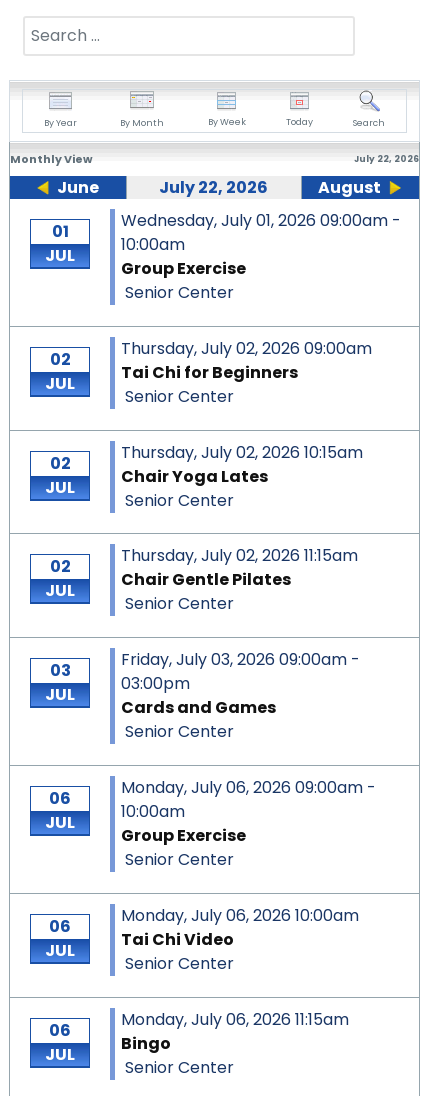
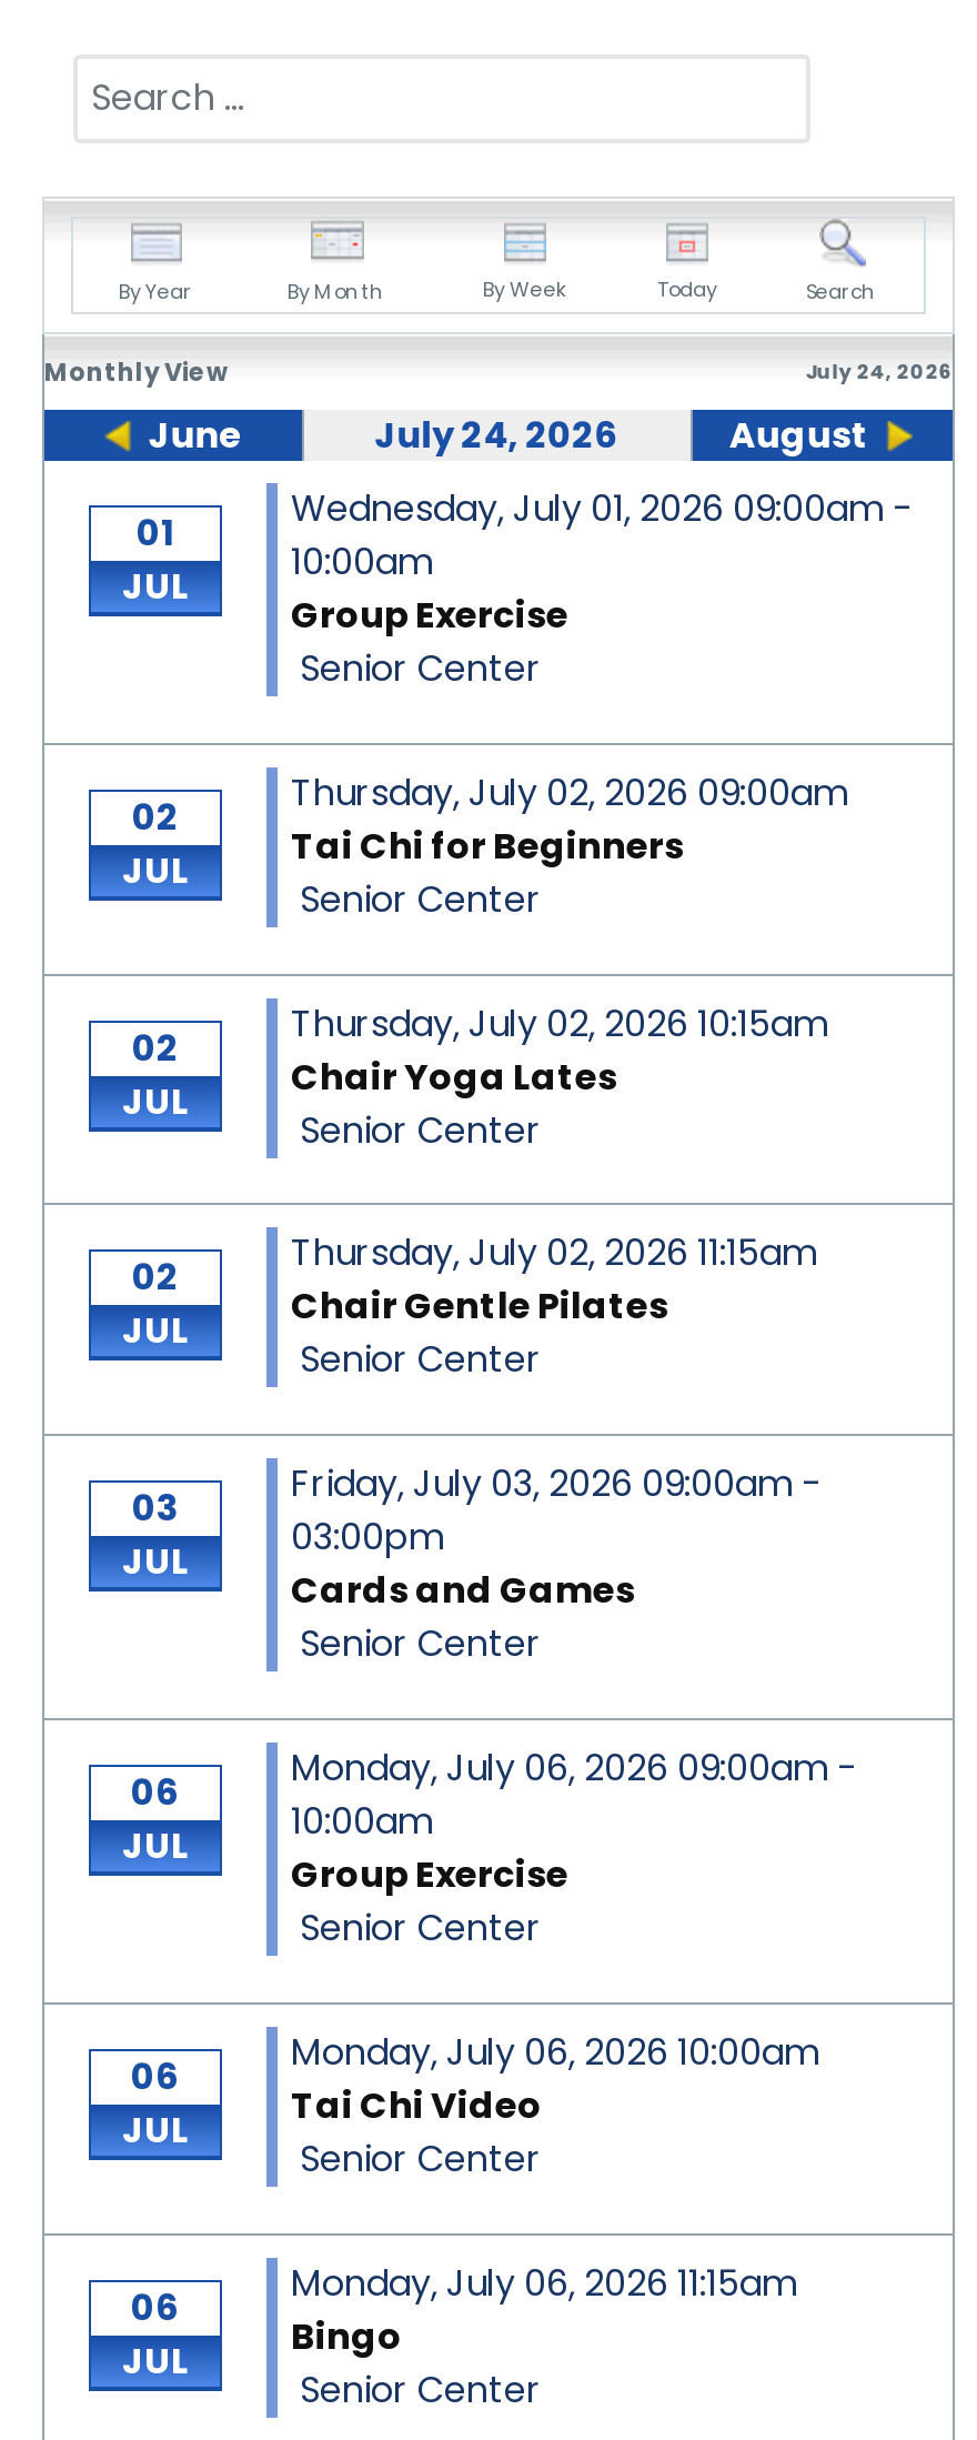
[354,153,419,165] July 22, 2026 -> [806,359,952,385] July 24, 2026
[159,176,268,199] July 22, 2026 -> [374,410,619,461] July 24, 2026

